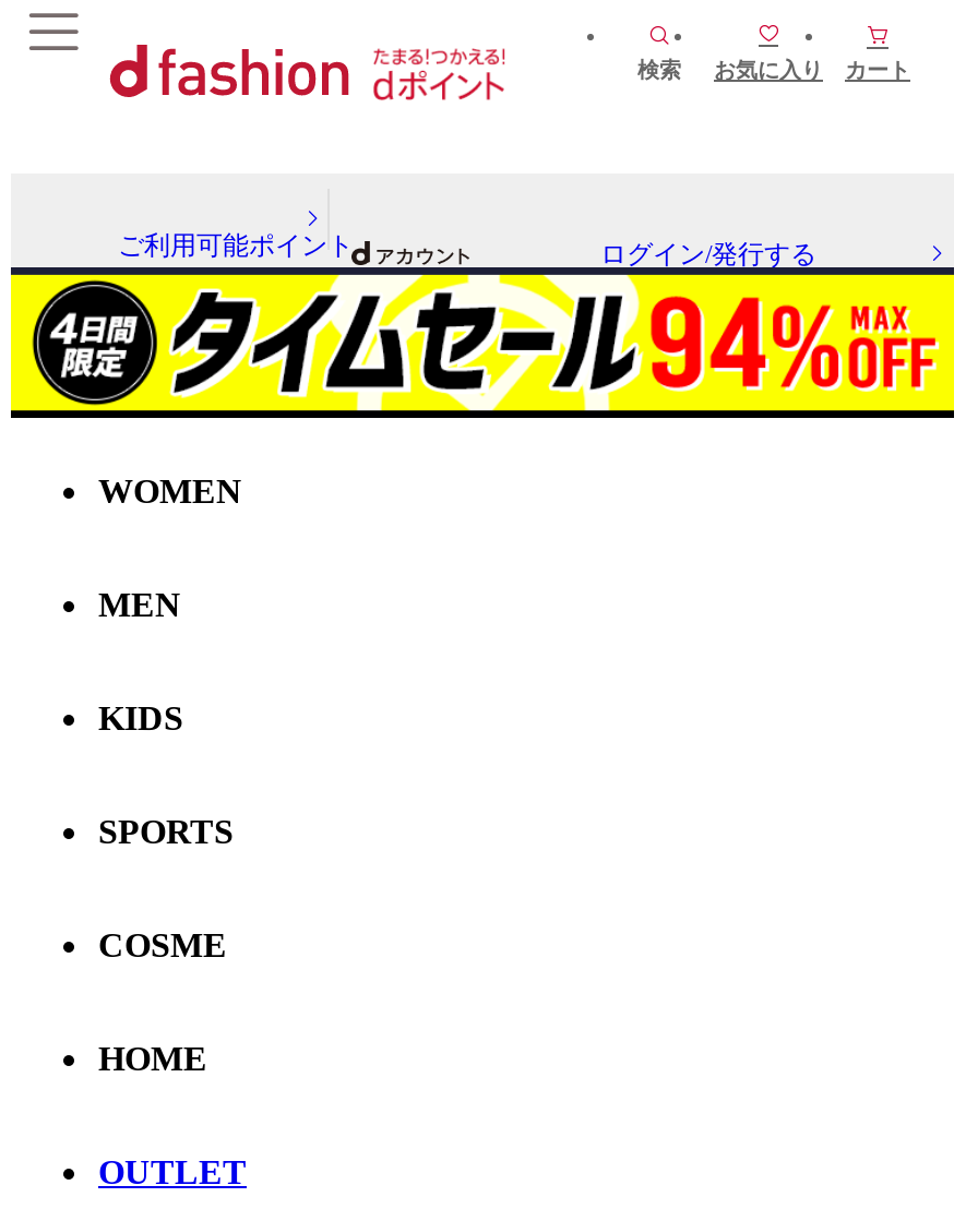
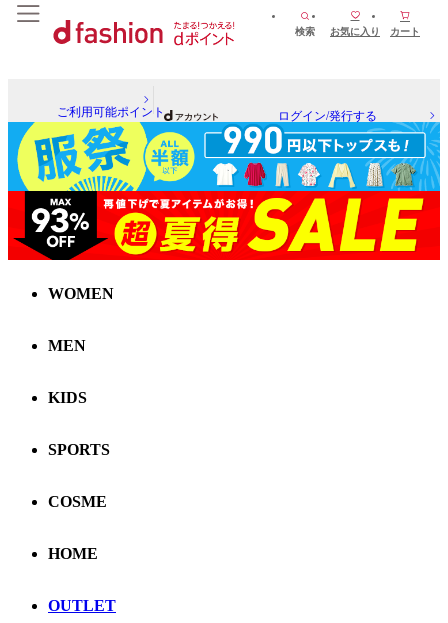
[9,265,956,420] [image] -> [7,121,441,261] [image]

